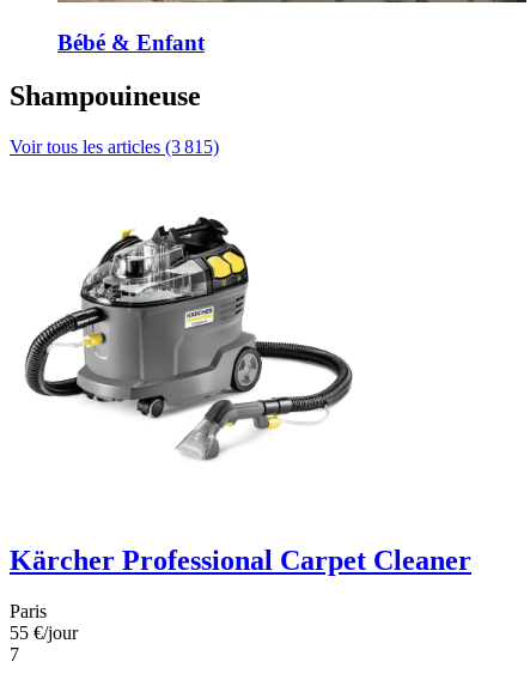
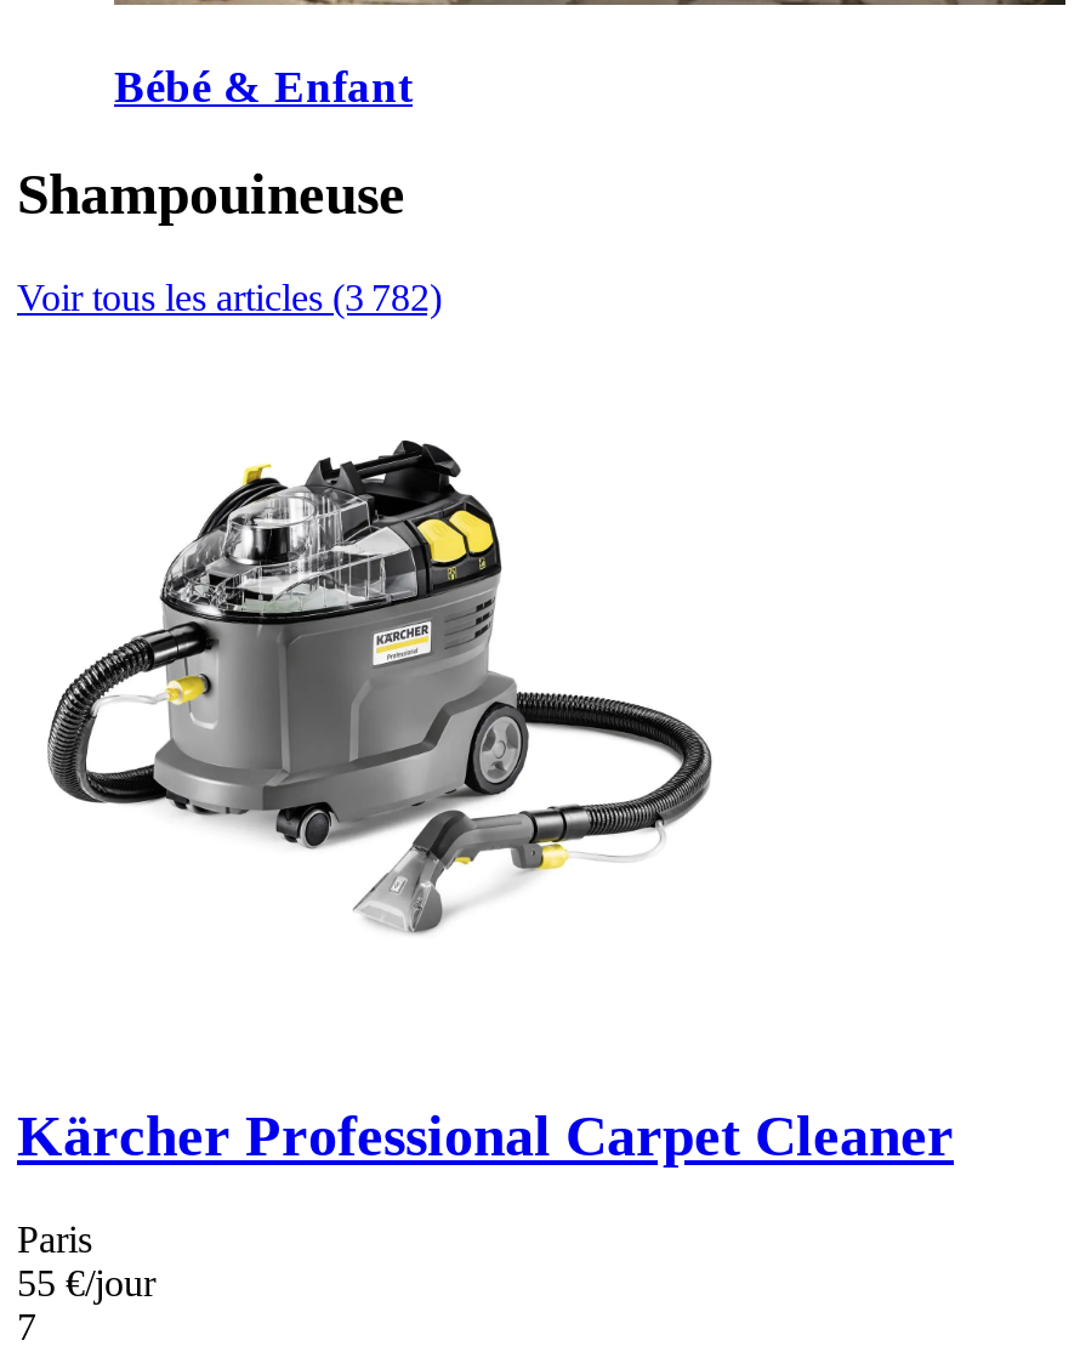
[10,136,219,156] Voir tous les articles (3 815) -> [17,275,442,317] Voir tous les articles (3 782)

